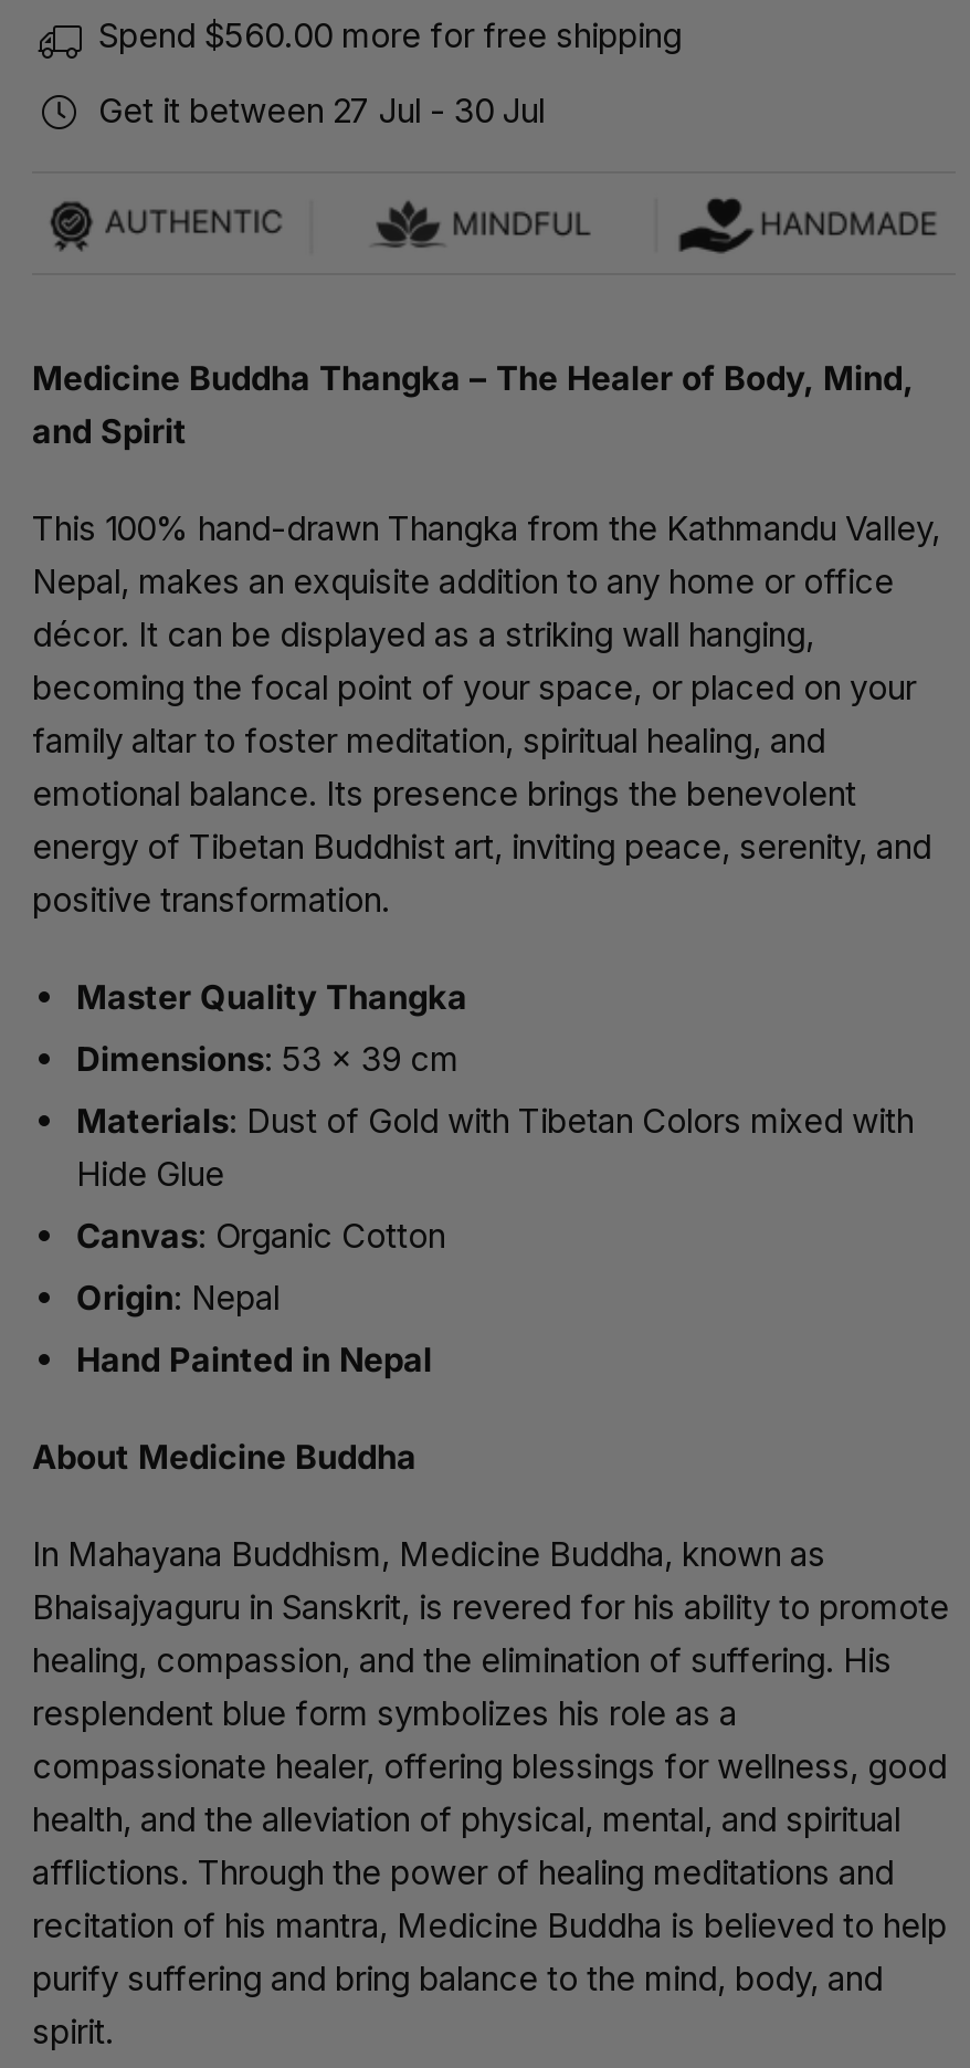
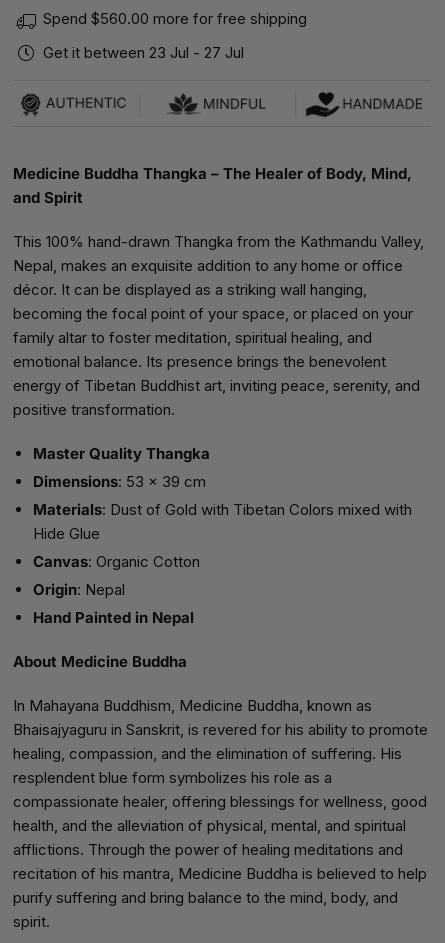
[98,89,545,131] Get it between 27 Jul - 30 Jul -> [43,43,244,62] Get it between 23 Jul - 27 Jul

